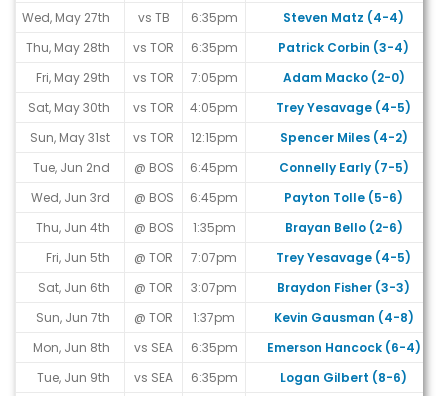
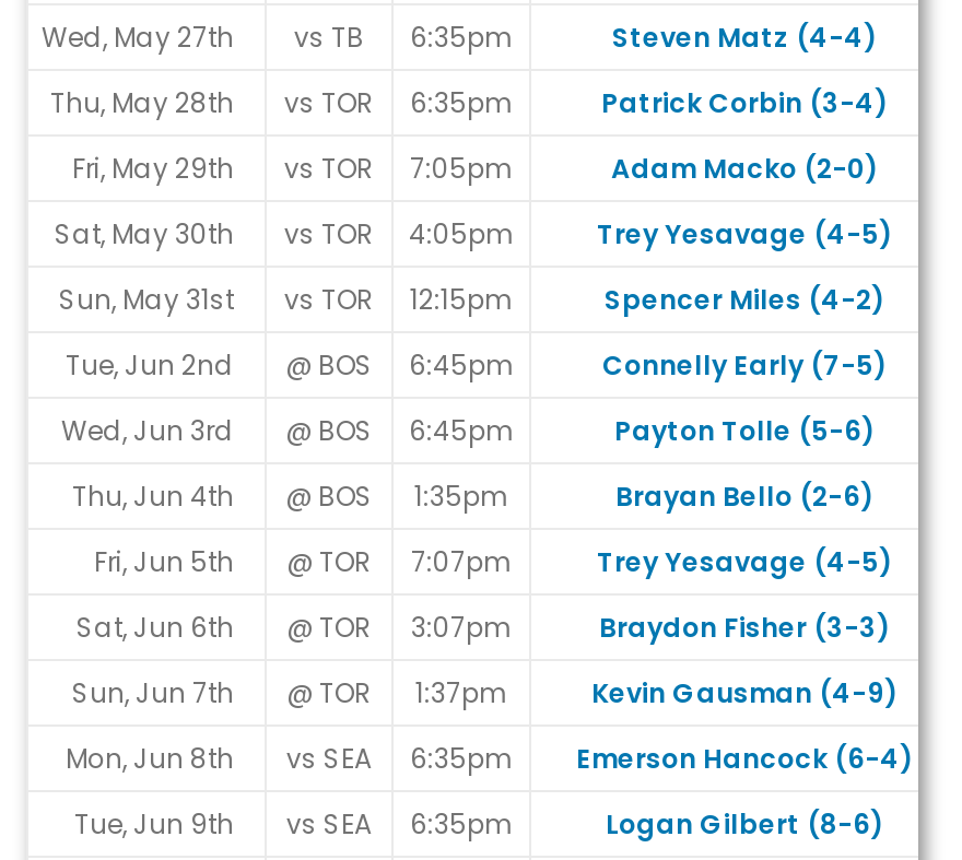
[273,309,413,326] Kevin Gausman (4-8) -> [591,675,898,712] Kevin Gausman (4-9)

